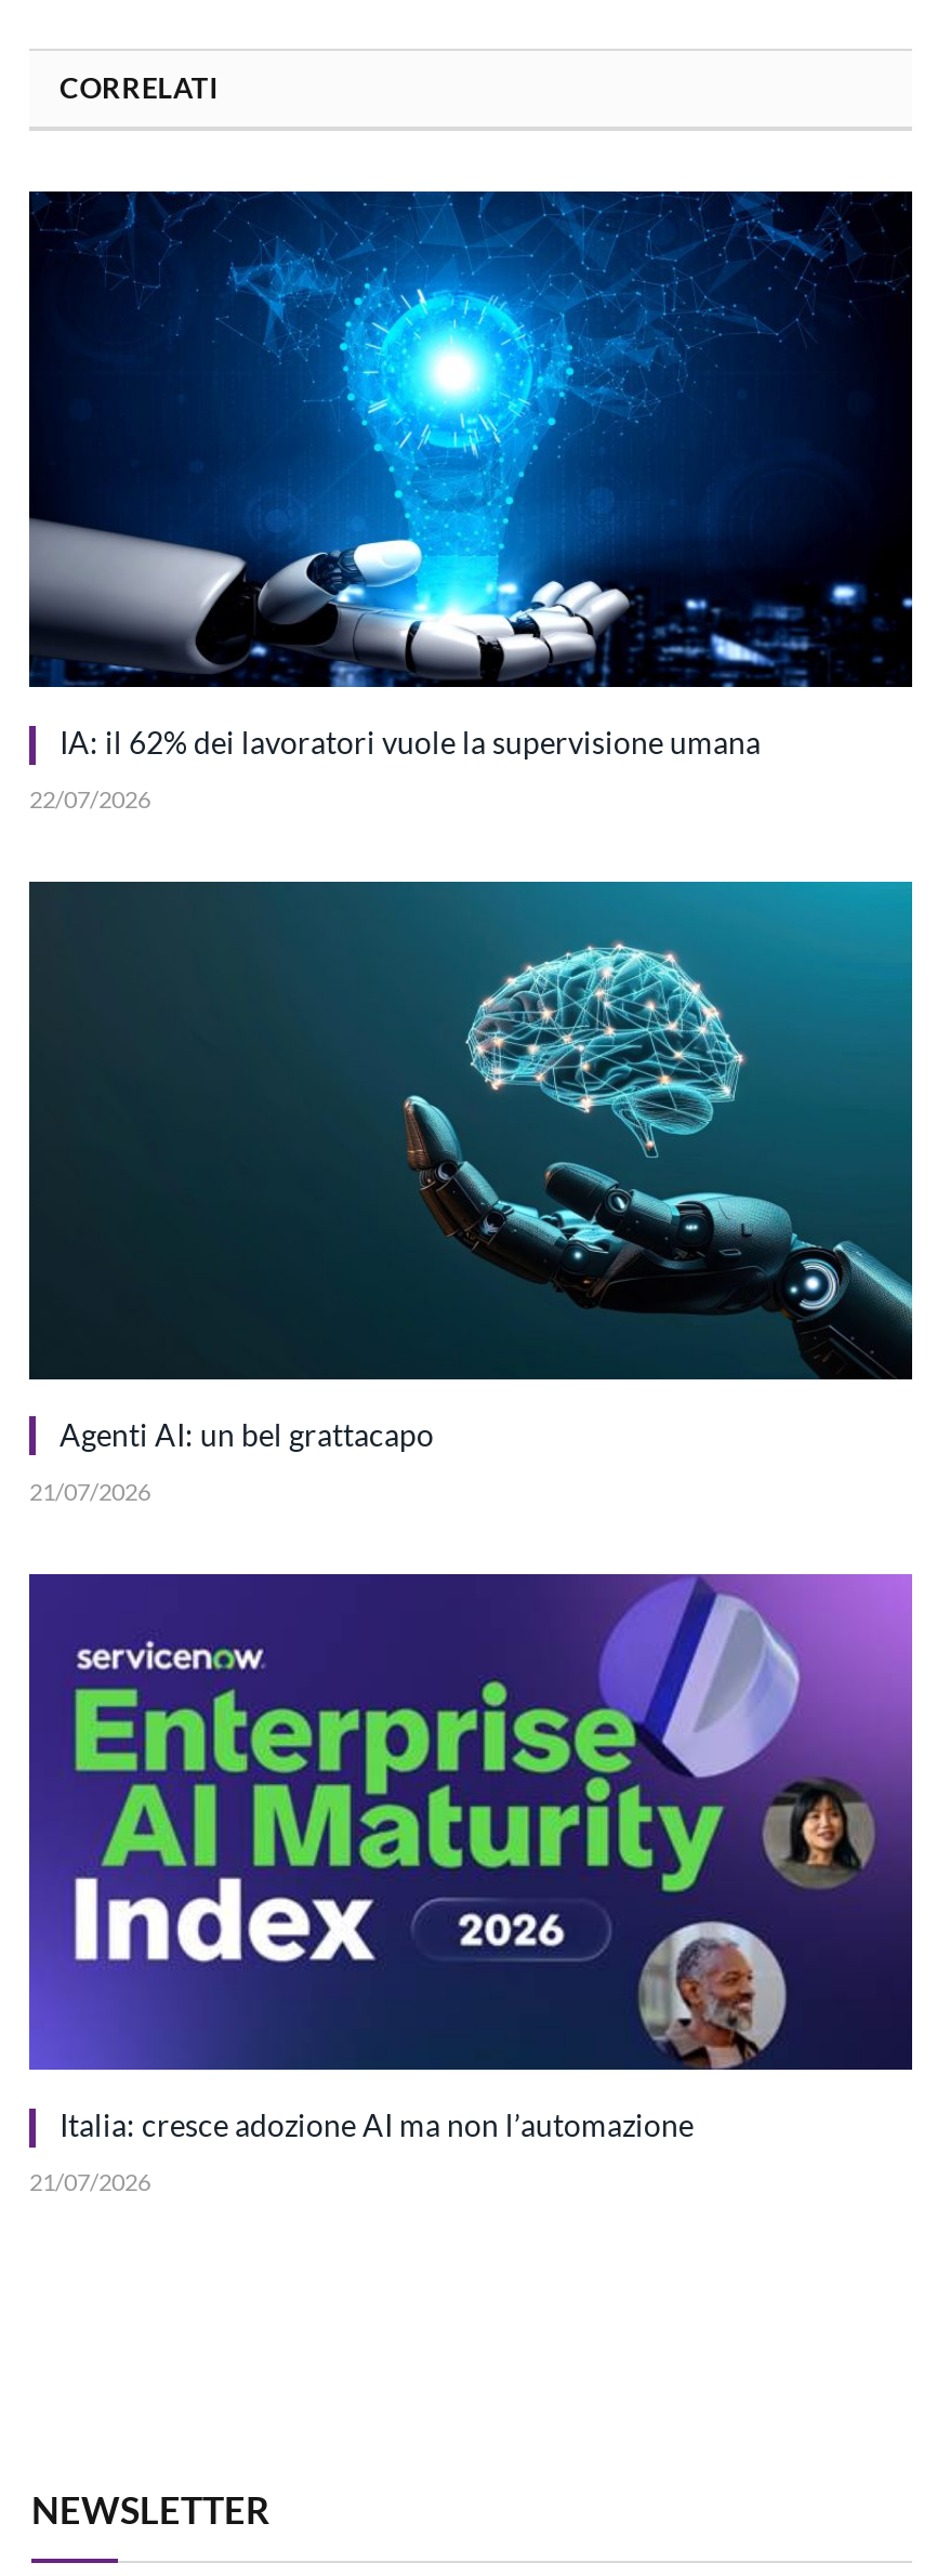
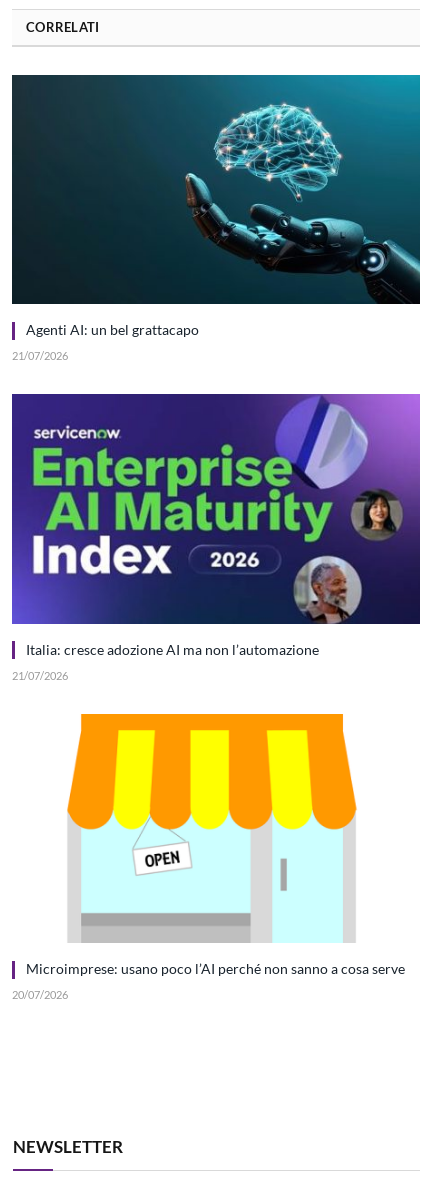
[29,189,914,813] [image] | IA: il 62% dei lavoratori vuole la supervisione umana | 22/07/2026 -> none
moved [29,884,916,2196] -> [12,76,422,682]: [image] | Agenti AI: un bel grattacapo | 21/07/2026 | Italia: cresce adozione AI ma non l’automazione | 21/07/2026
none -> [12,713,405,1001] [image] | Microimprese: usano poco l’AI perché non sanno a cosa serve | 20/07/2026

